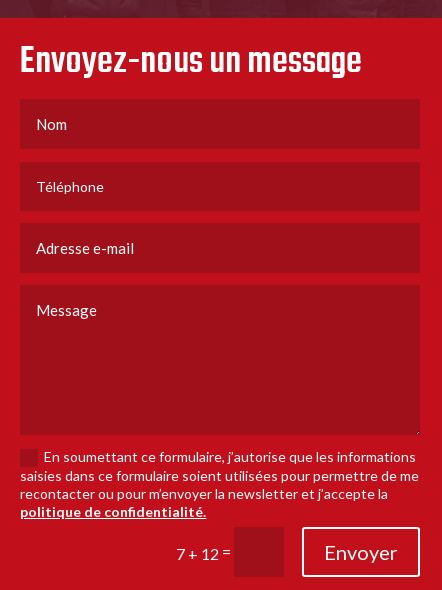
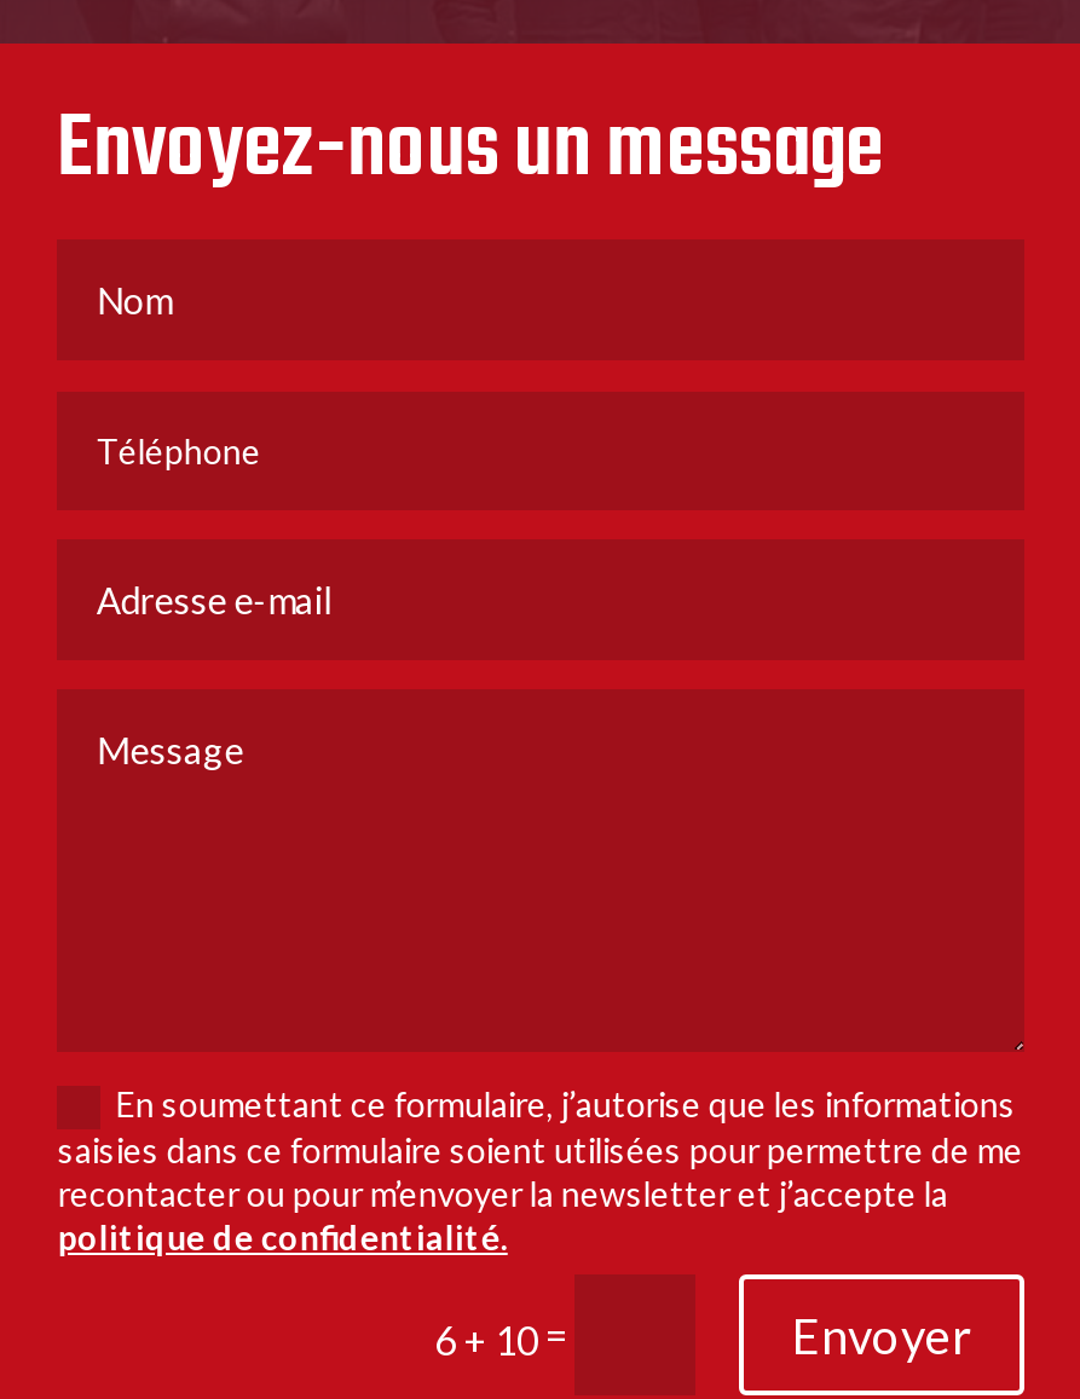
[176,542,234,564] 7 + 12 = -> [434,1312,574,1364] 6 + 10 =

